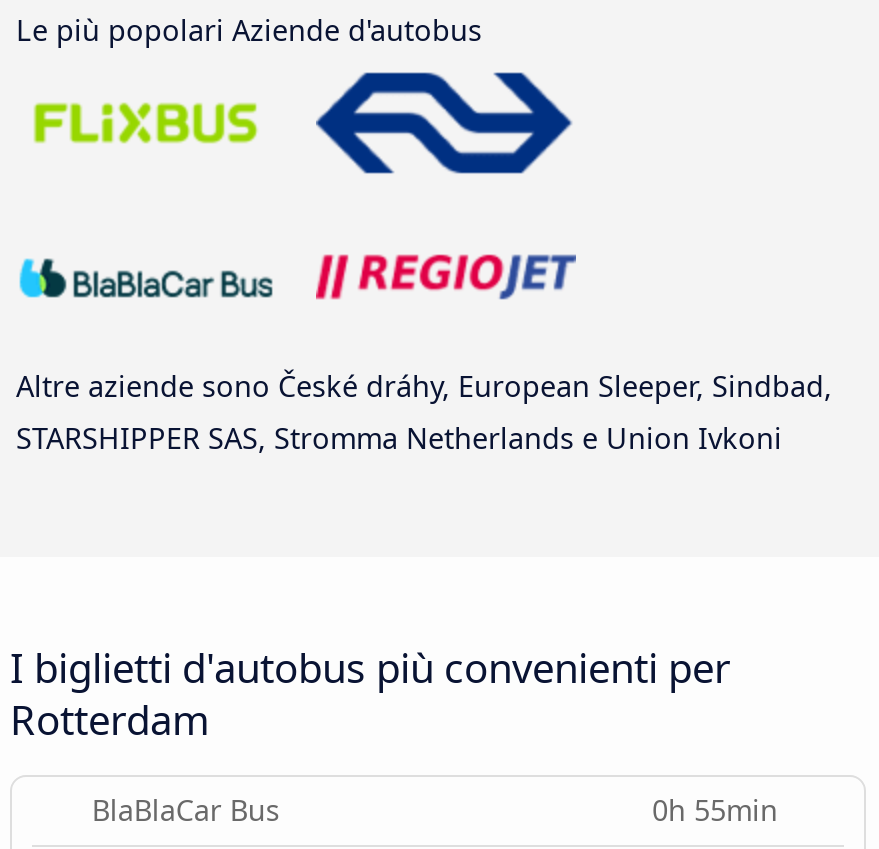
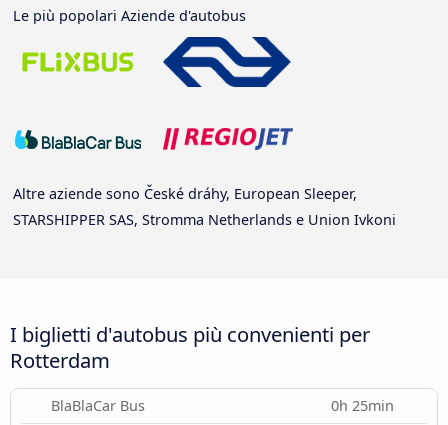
[16,368,832,406] Altre aziende sono České dráhy, European Sleeper, Sindbad, -> [13,184,357,203] Altre aziende sono České dráhy, European Sleeper,
[652,791,786,829] 0h 55min -> [331,396,398,415] 0h 25min

